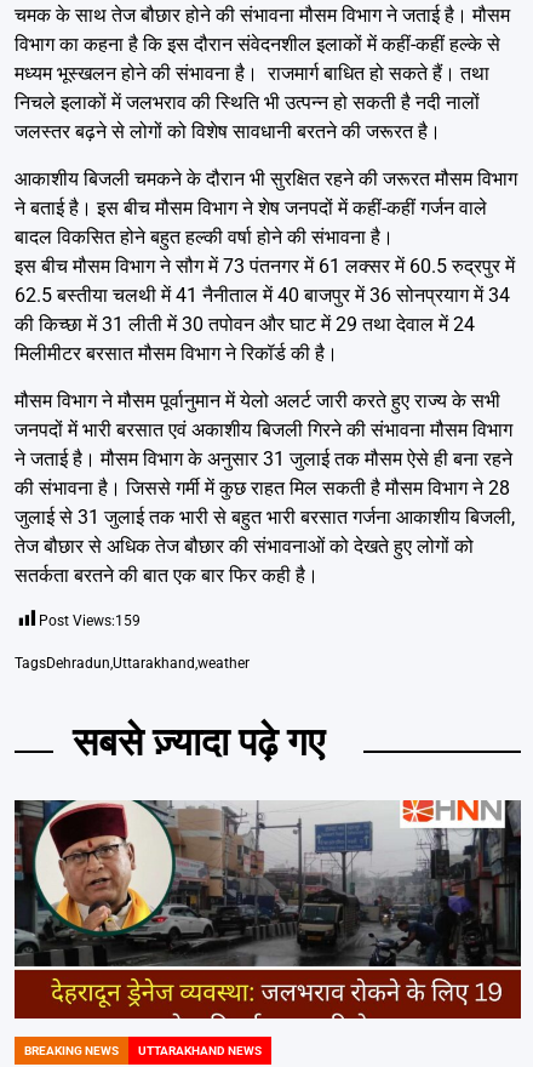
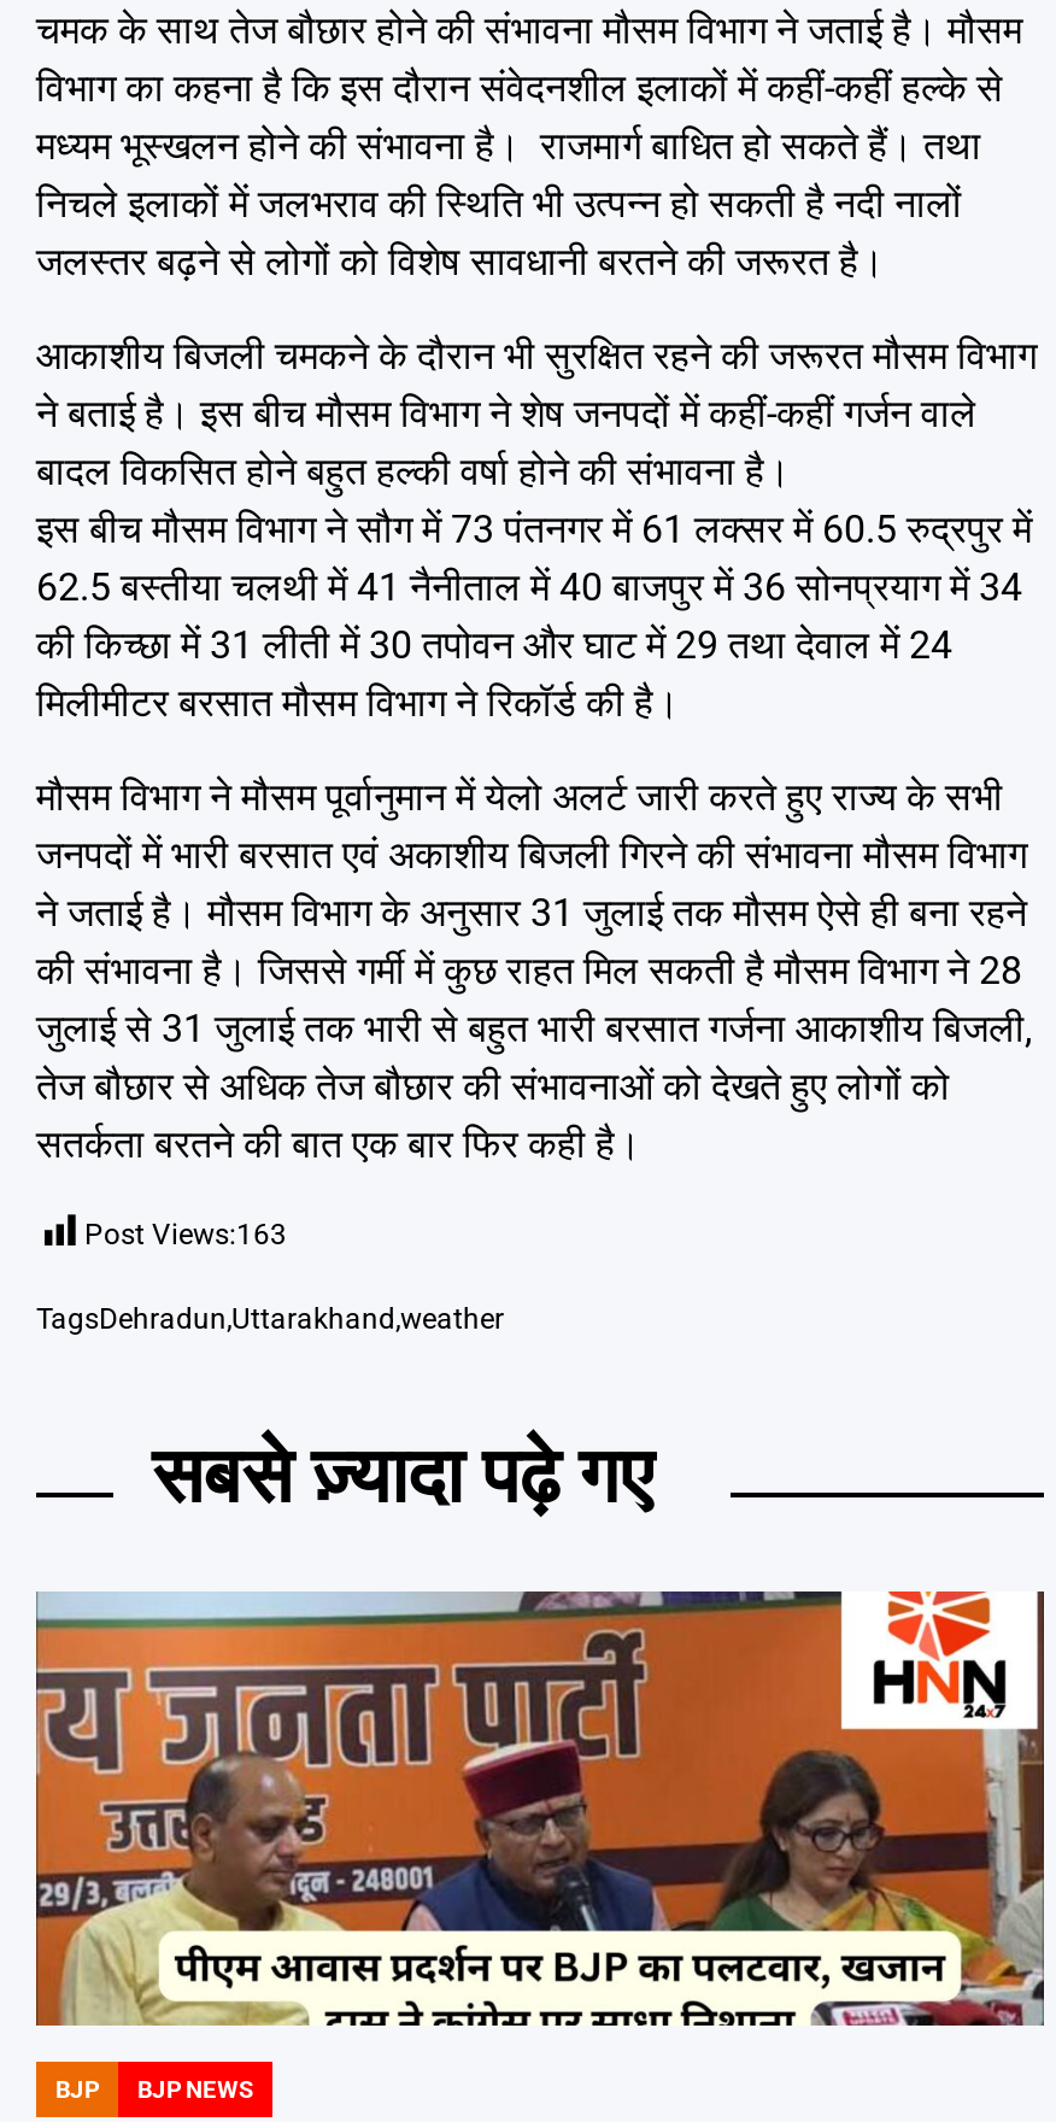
[39,612,141,629] Post Views:159 -> [84,1217,287,1251] Post Views:163
[13,799,522,1057] [image] | BREAKING NEWS | UTTARAKHAND NEWS -> [34,1589,1046,2102] [image] | BJP | BJP NEWS

